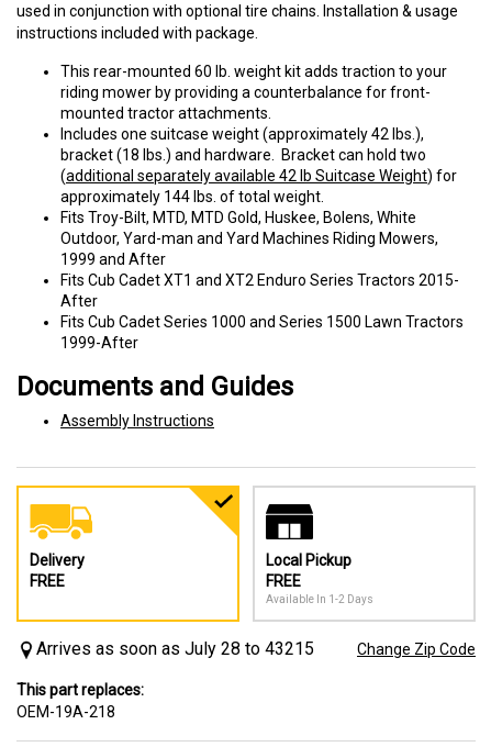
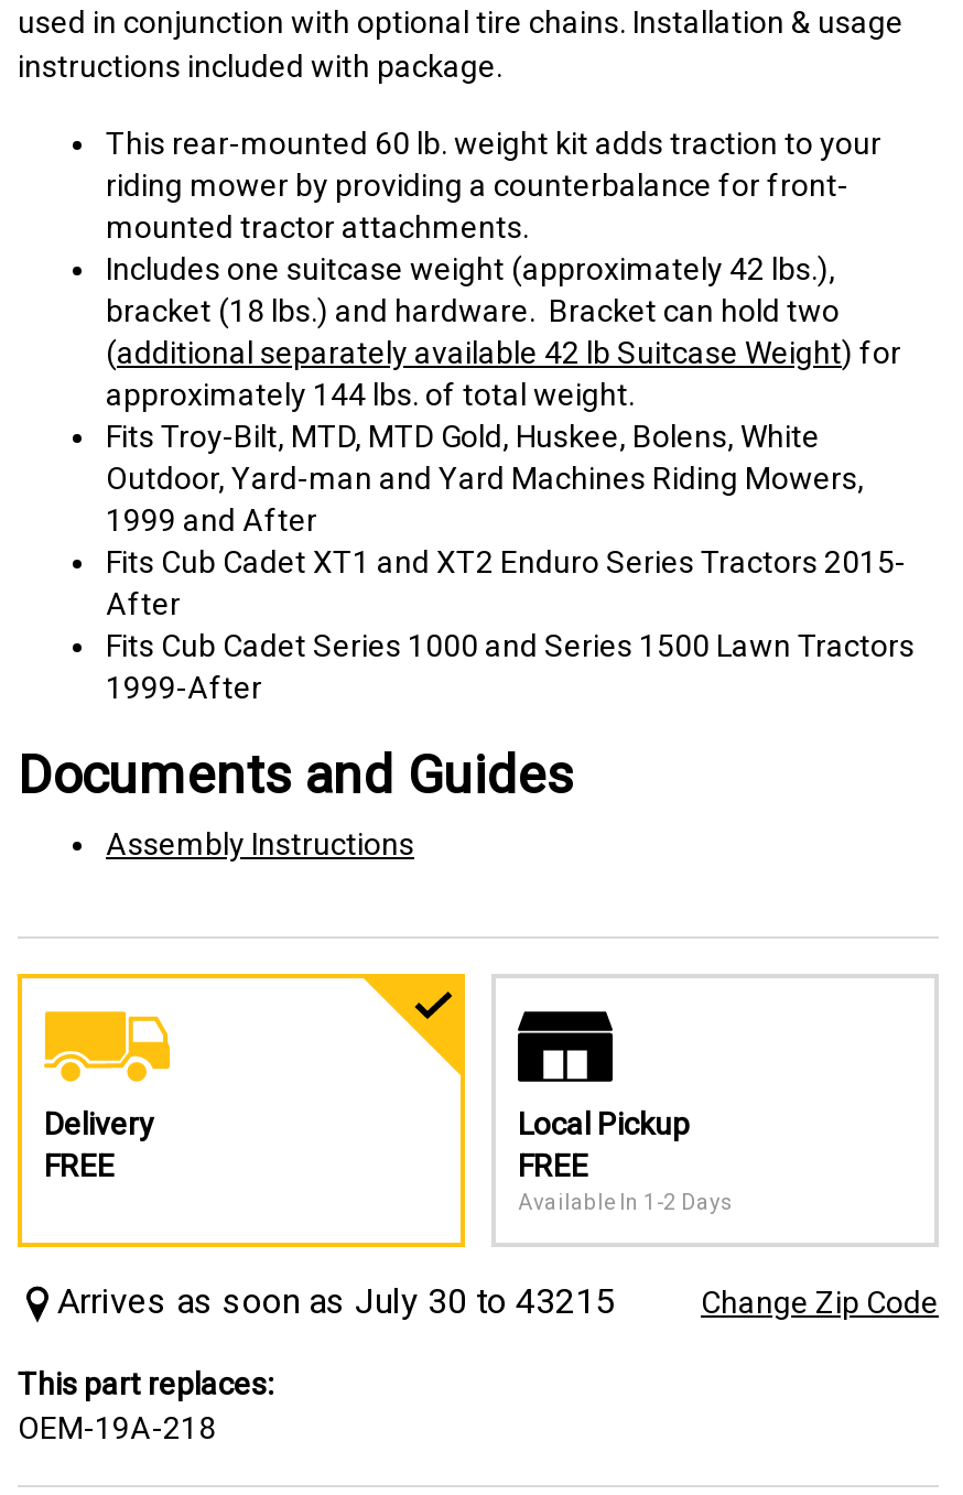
[36,638,314,659] Arrives as soon as July 28 to 43215 -> [57,1280,615,1322] Arrives as soon as July 30 to 43215

